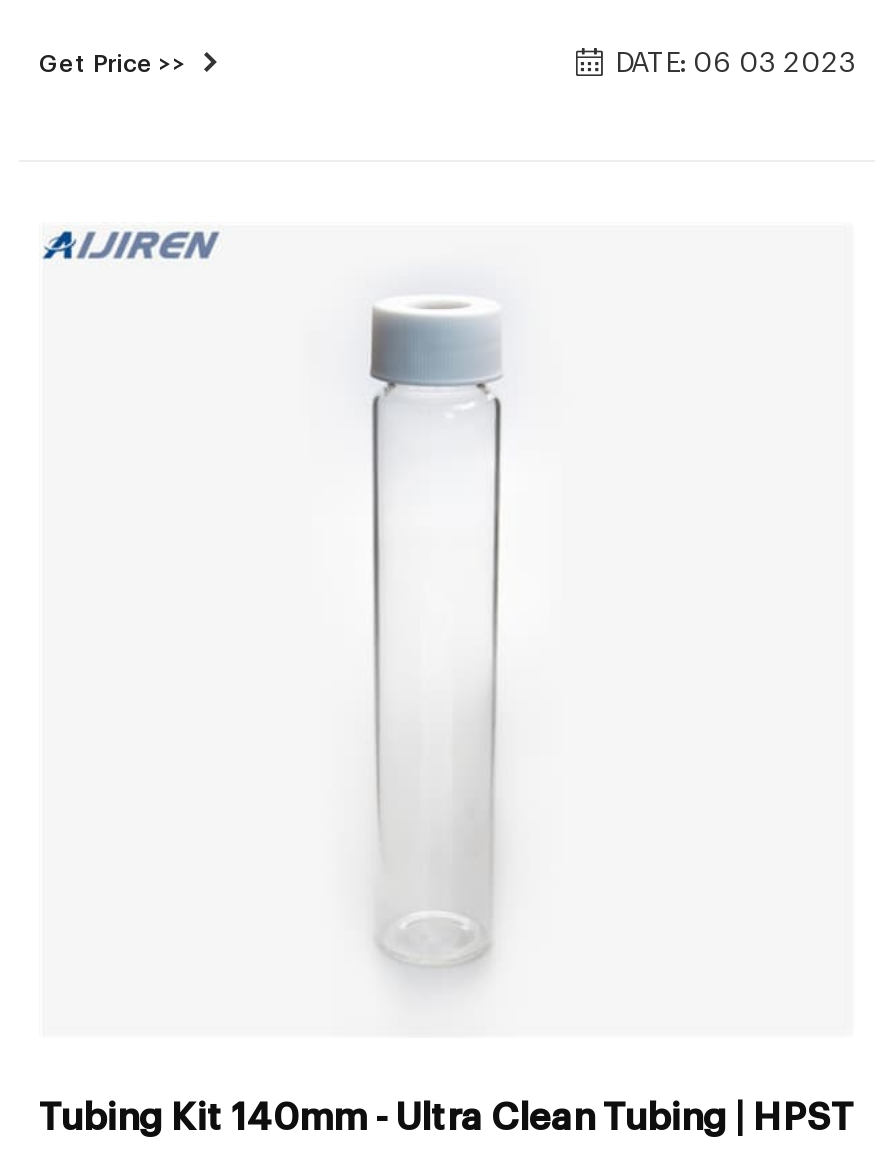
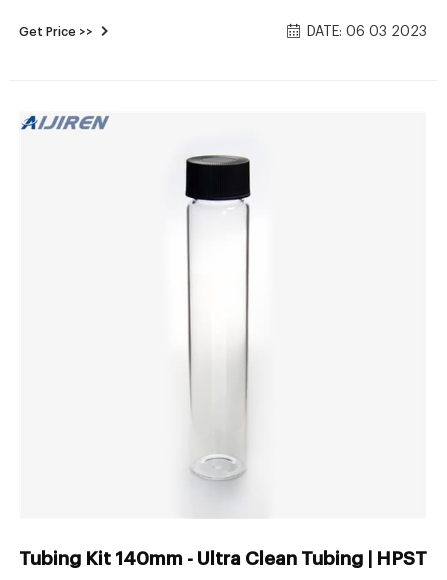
[369,302,503,420] [image] -> [184,155,251,206] [image]

